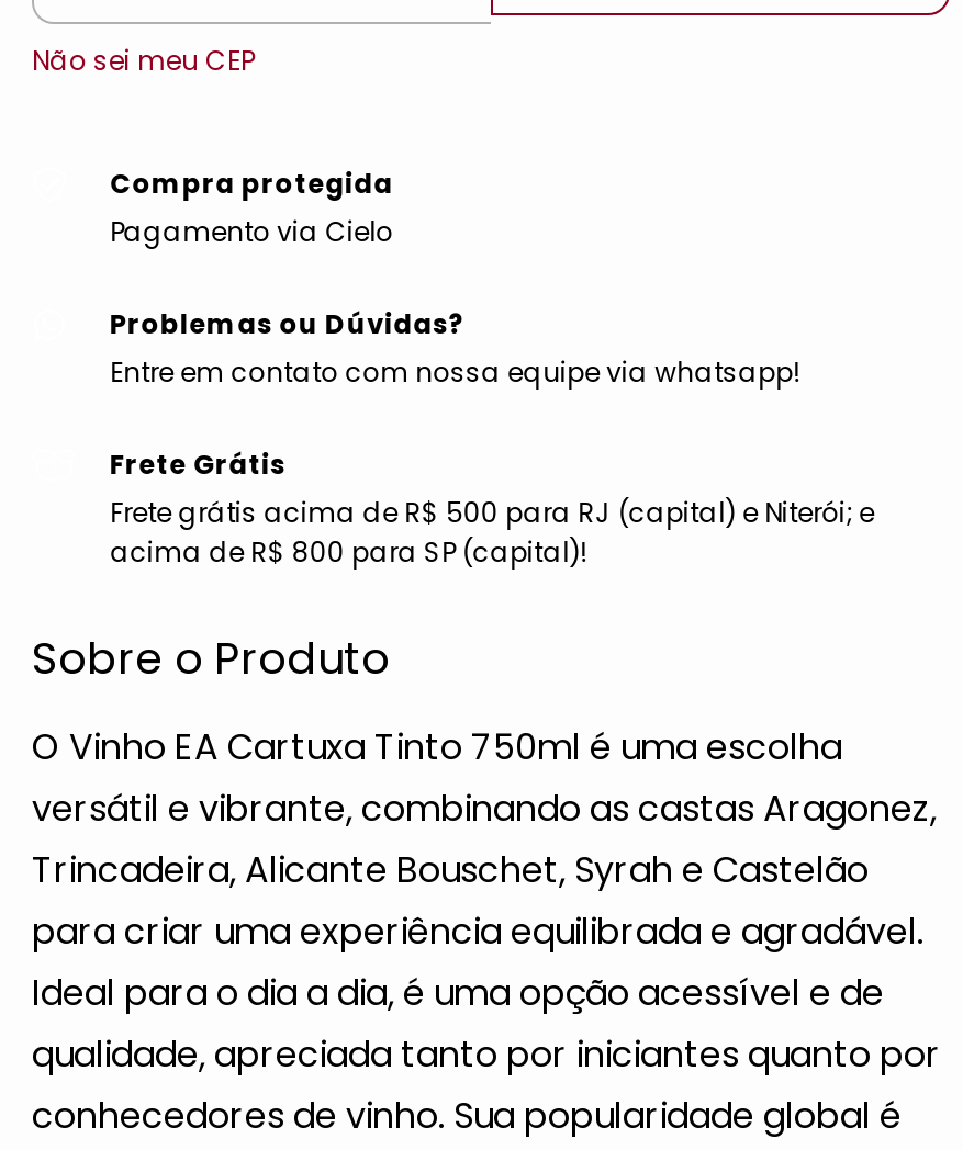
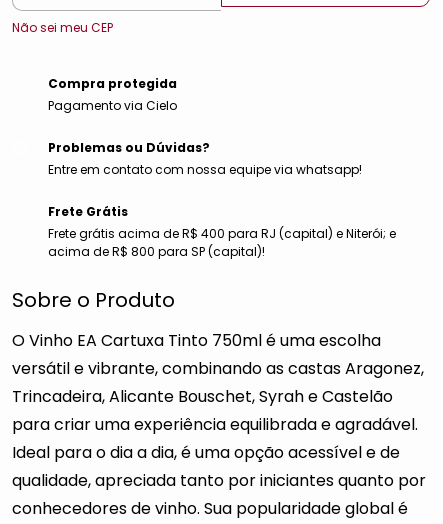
[110,494,874,532] Frete grátis acima de R$ 500 para RJ (capital) e Niterói; e -> [48,225,396,242] Frete grátis acima de R$ 400 para RJ (capital) e Niterói; e

